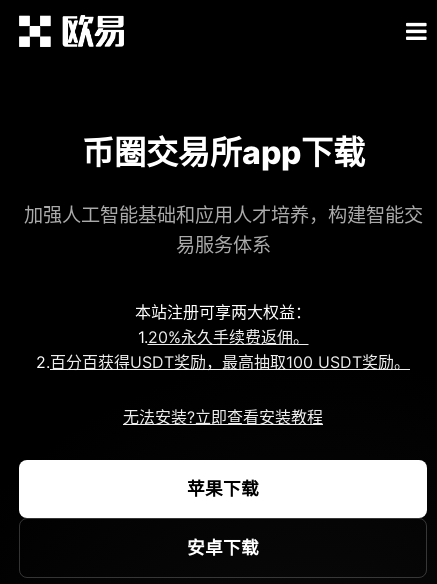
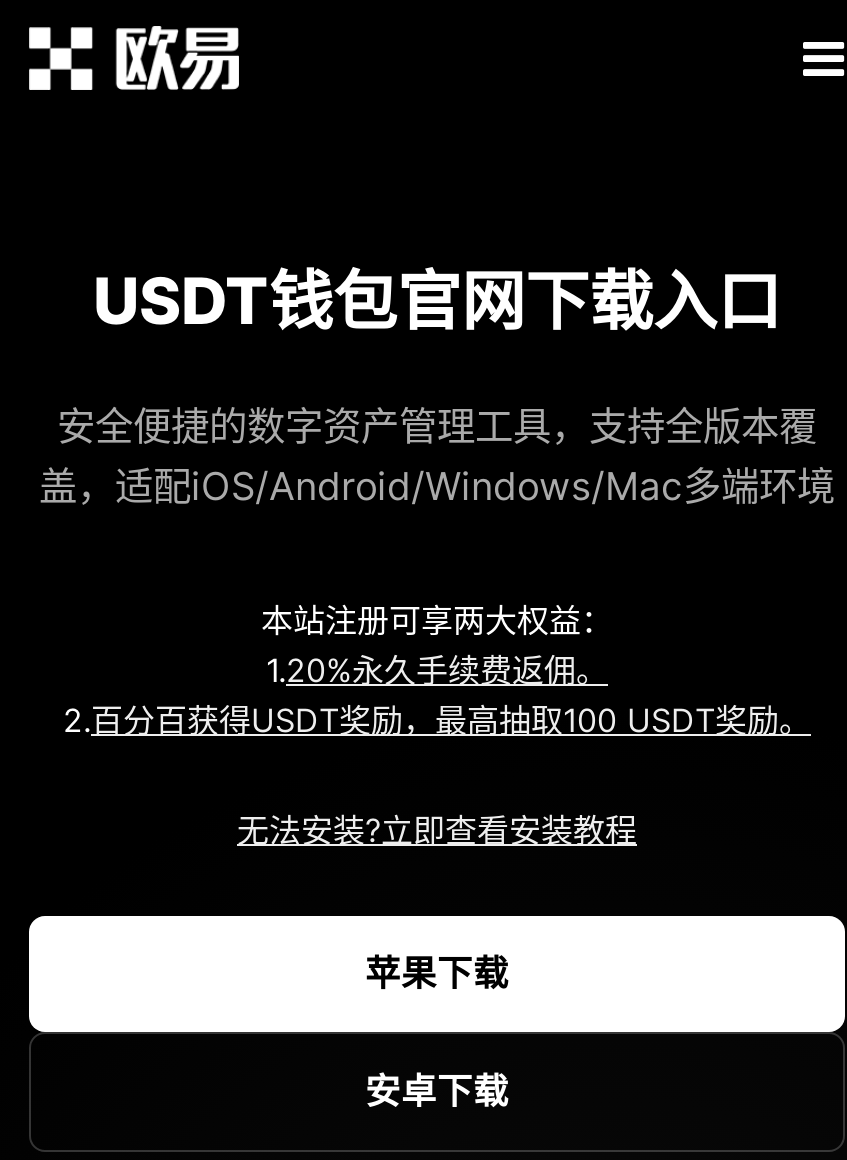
[81,133,364,172] 币圈交易所app下载 -> [93,262,781,340] USDT钱包官网下载入口
[23,203,422,257] 加强人工智能基础和应用人才培养，构建智能交 | 易服务体系 -> [39,402,835,510] 安全便捷的数字资产管理工具，支持全版本覆 | 盖，适配iOS/Android/Windows/Mac多端环境

